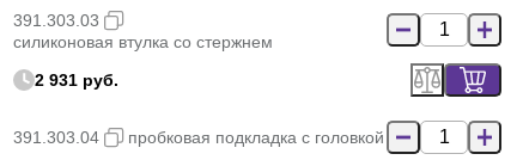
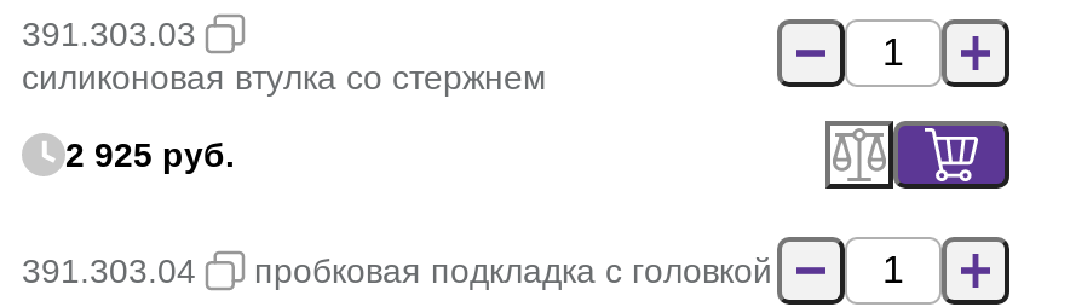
[35,70,118,90] 2 931 руб. -> [65,135,235,174] 2 925 руб.

